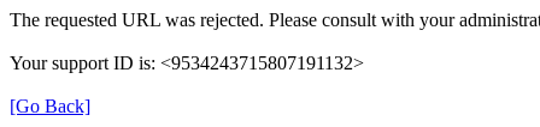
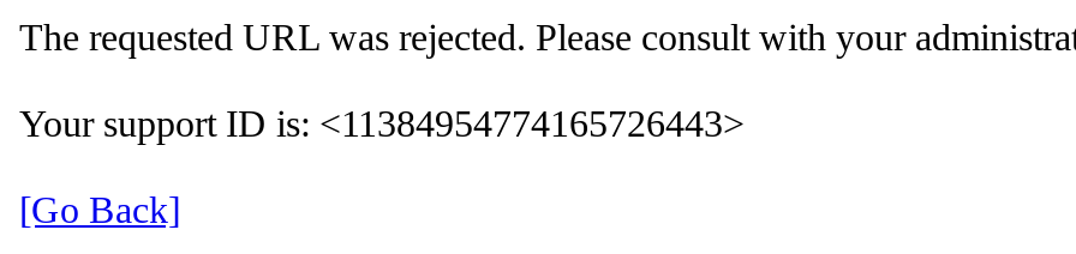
[10,53,364,73] Your support ID is: <9534243715807191132> -> [19,103,745,144] Your support ID is: <11384954774165726443>

